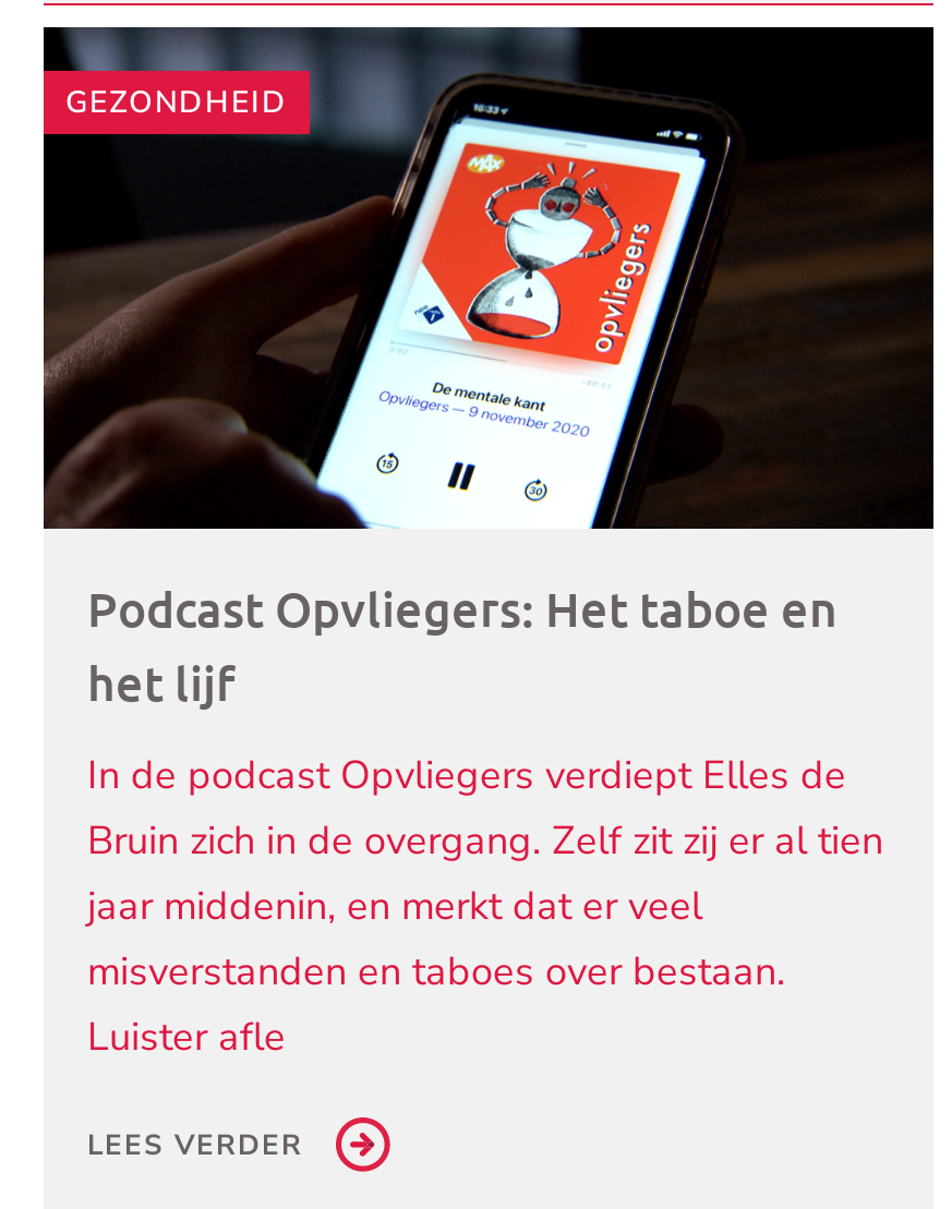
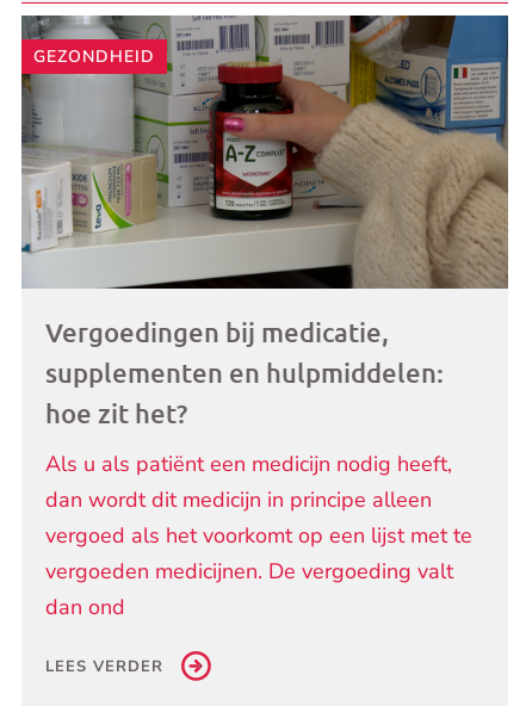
[41,26,936,712] [image] | Podcast Opvliegers: Het taboe en | het lijf -> [20,16,509,430] [image] | Vergoedingen bij medicatie, | supplementen en hulpmiddelen: | hoe zit het?
[87,749,883,1063] In de podcast Opvliegers verdiept Elles de | Bruin zich in de overgang. Zelf zit zij er al tien | jaar middenin, en merkt dat er veel | misverstanden en taboes over bestaan. | Luister afle -> [45,450,472,622] Als u als patiënt een medicijn nodig heeft, | dan wordt dit medicijn in principe alleen | vergoed als het voorkomt op een lijst met te | vergoeden medicijnen. De vergoeding valt | dan ond

